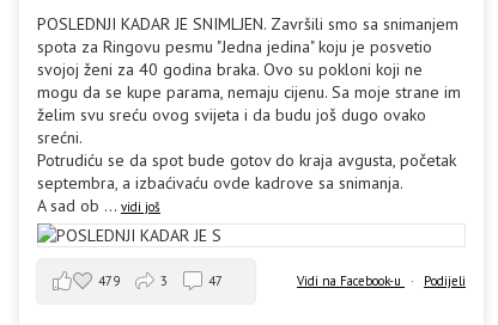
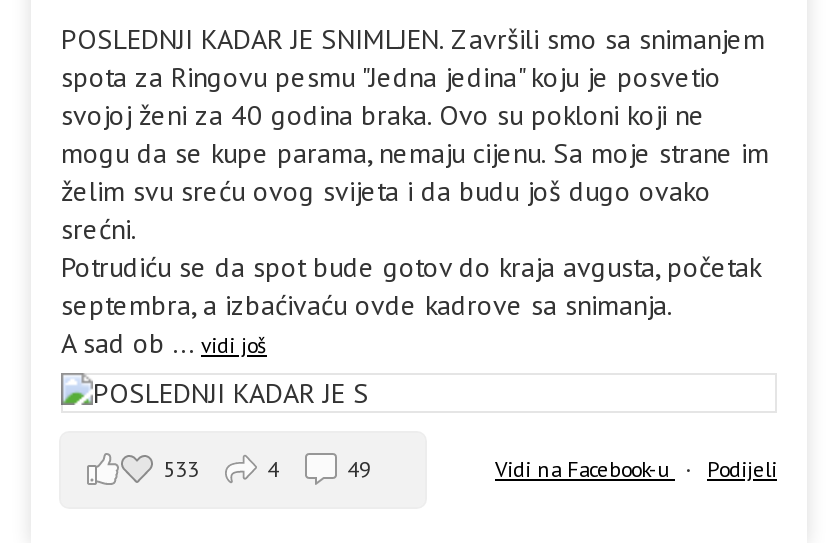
[98,272,120,289] 479 -> [163,454,199,482] 533
[160,272,168,289] 3 -> [267,454,279,482] 4
[208,272,223,289] 47 -> [347,454,371,482] 49

